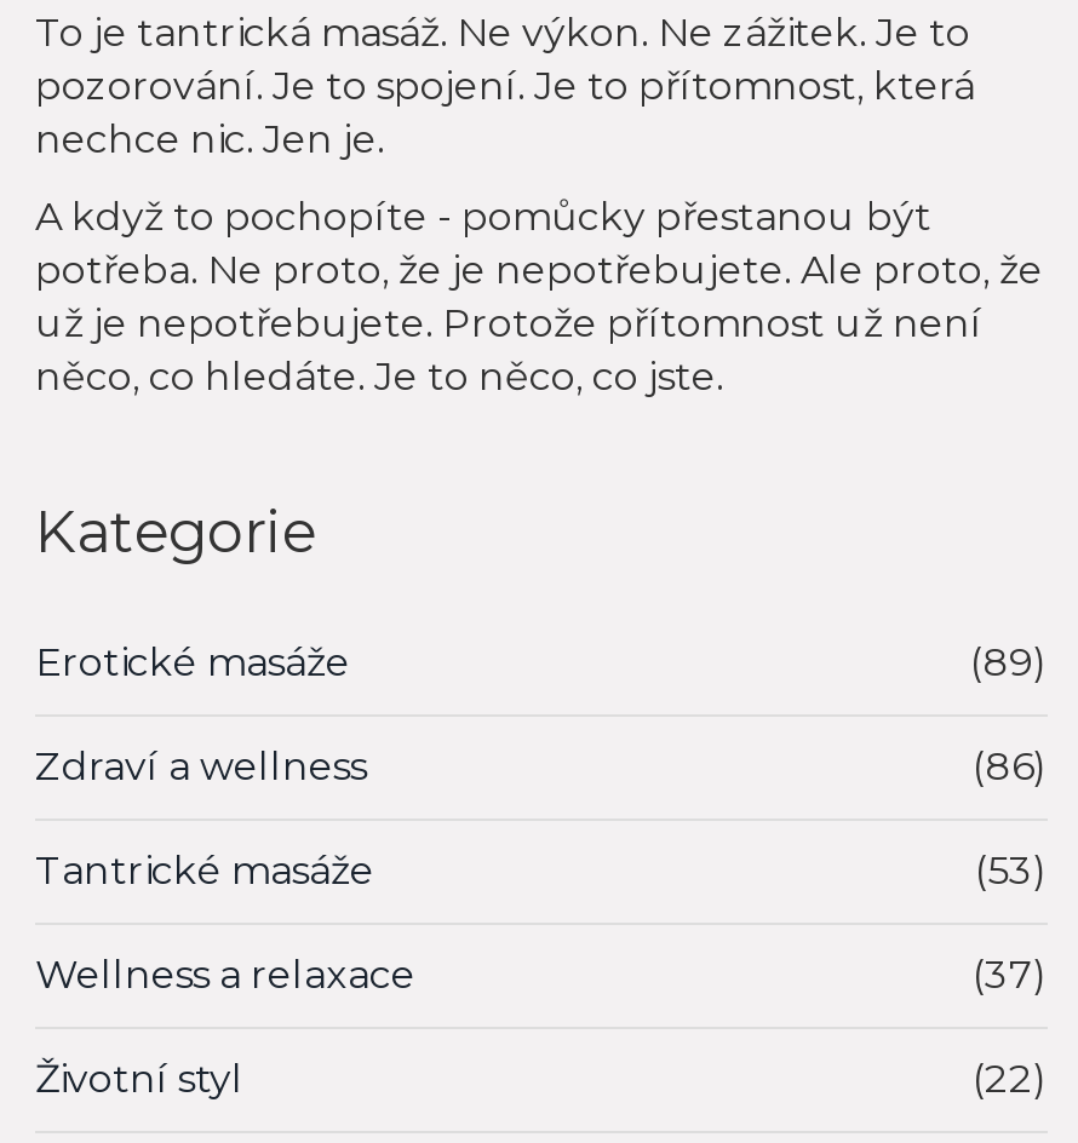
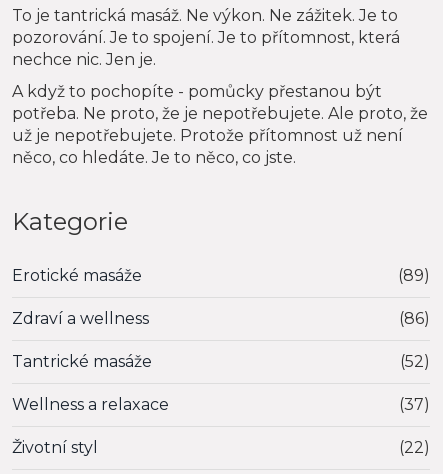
[975,849,1048,895] (53) -> [400,352,430,371] (52)

